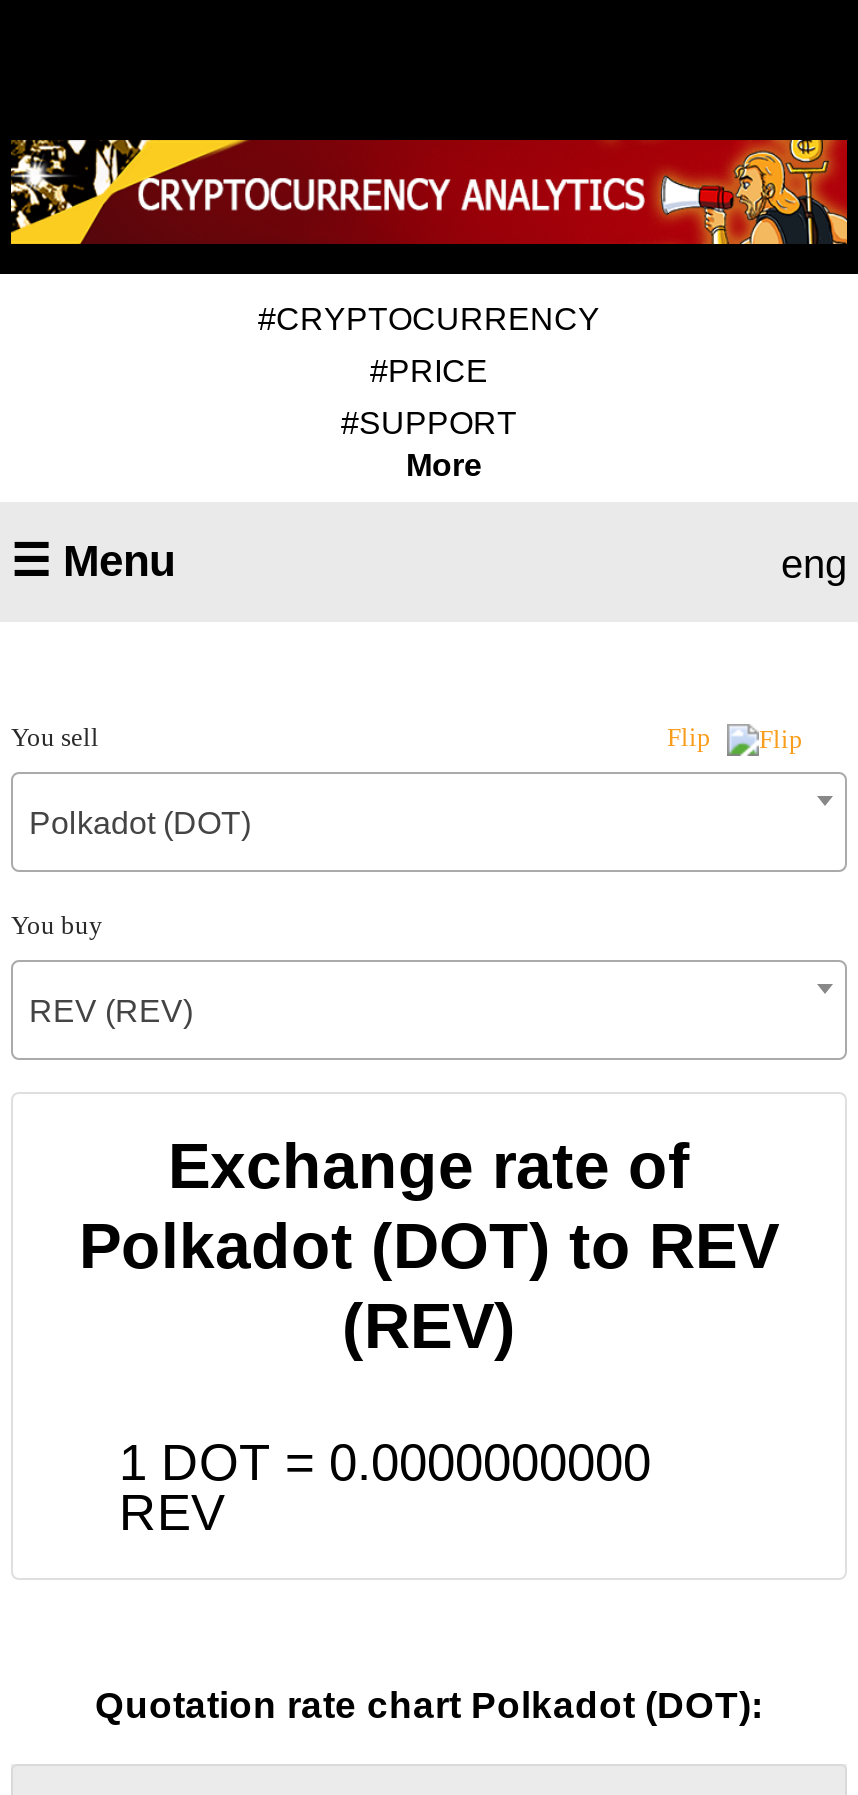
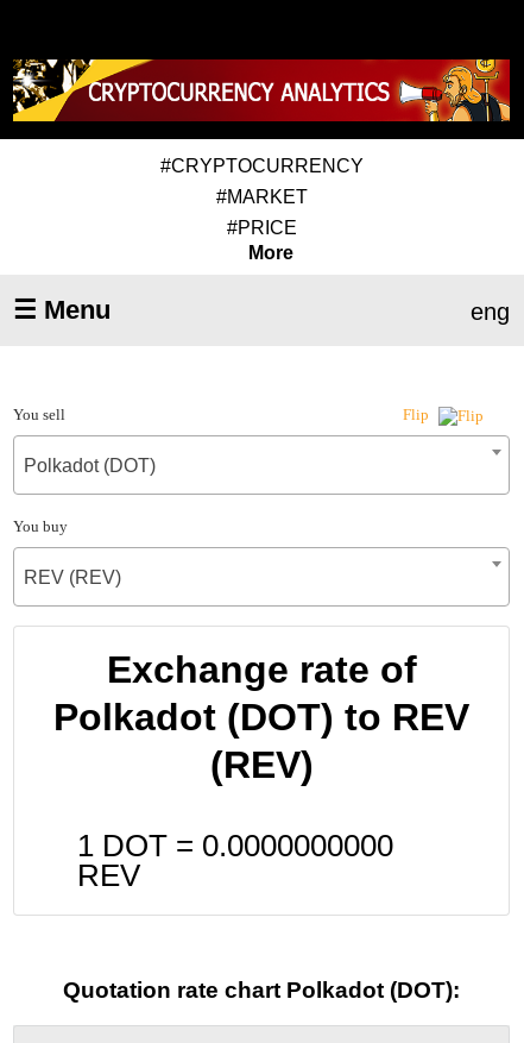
none -> [216,186,307,207] #MARKET
moved [370,353,488,387] -> [226,217,296,237]: #PRICE
[341,405,517,439] #SUPPORT -> none

